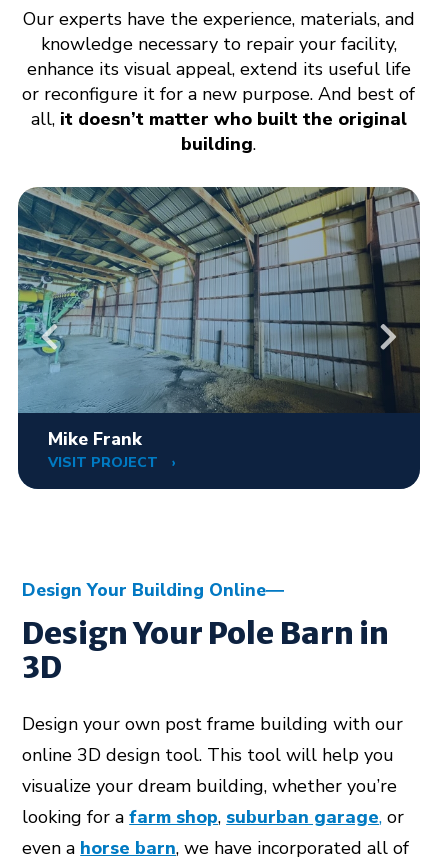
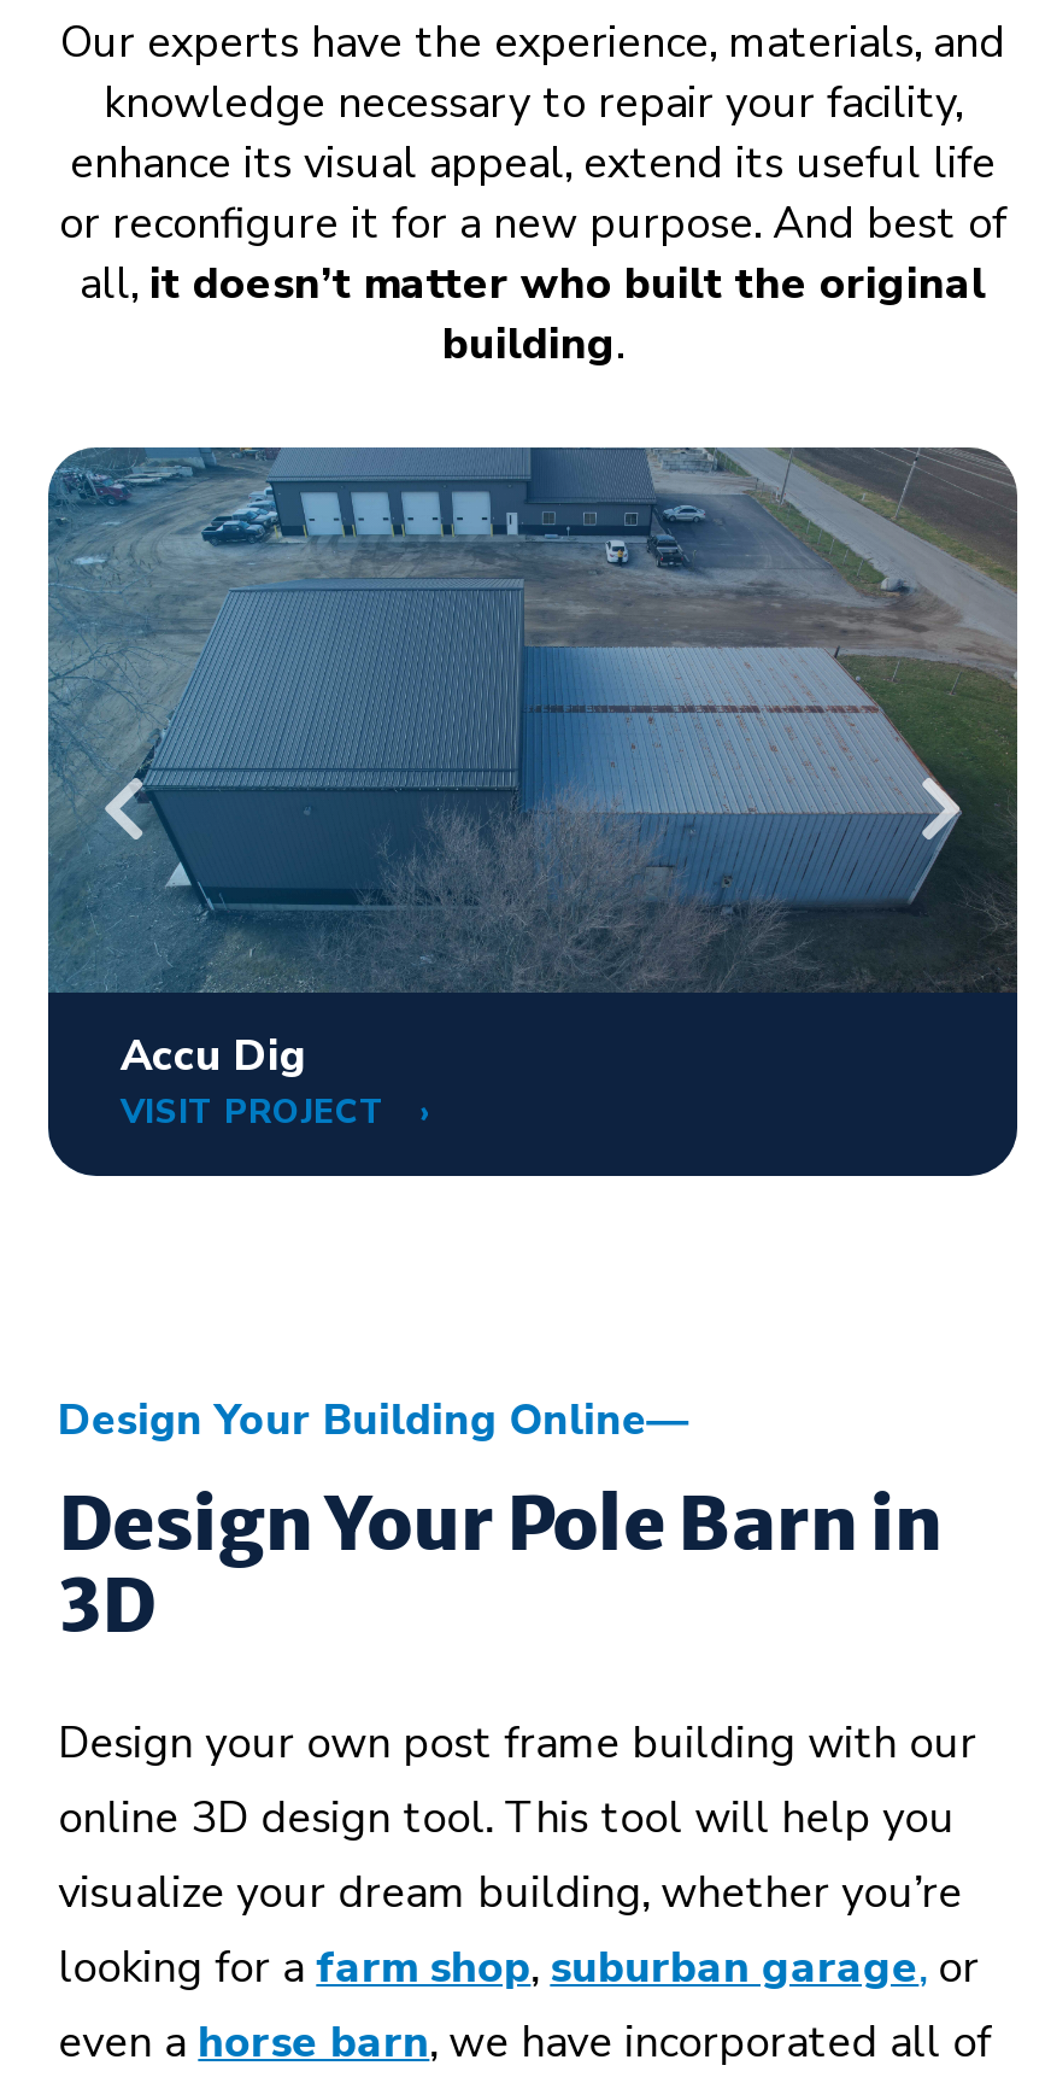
[18,187,420,451] [image] | Mike Frank -> [48,447,1017,1084] [image] | Accu Dig

